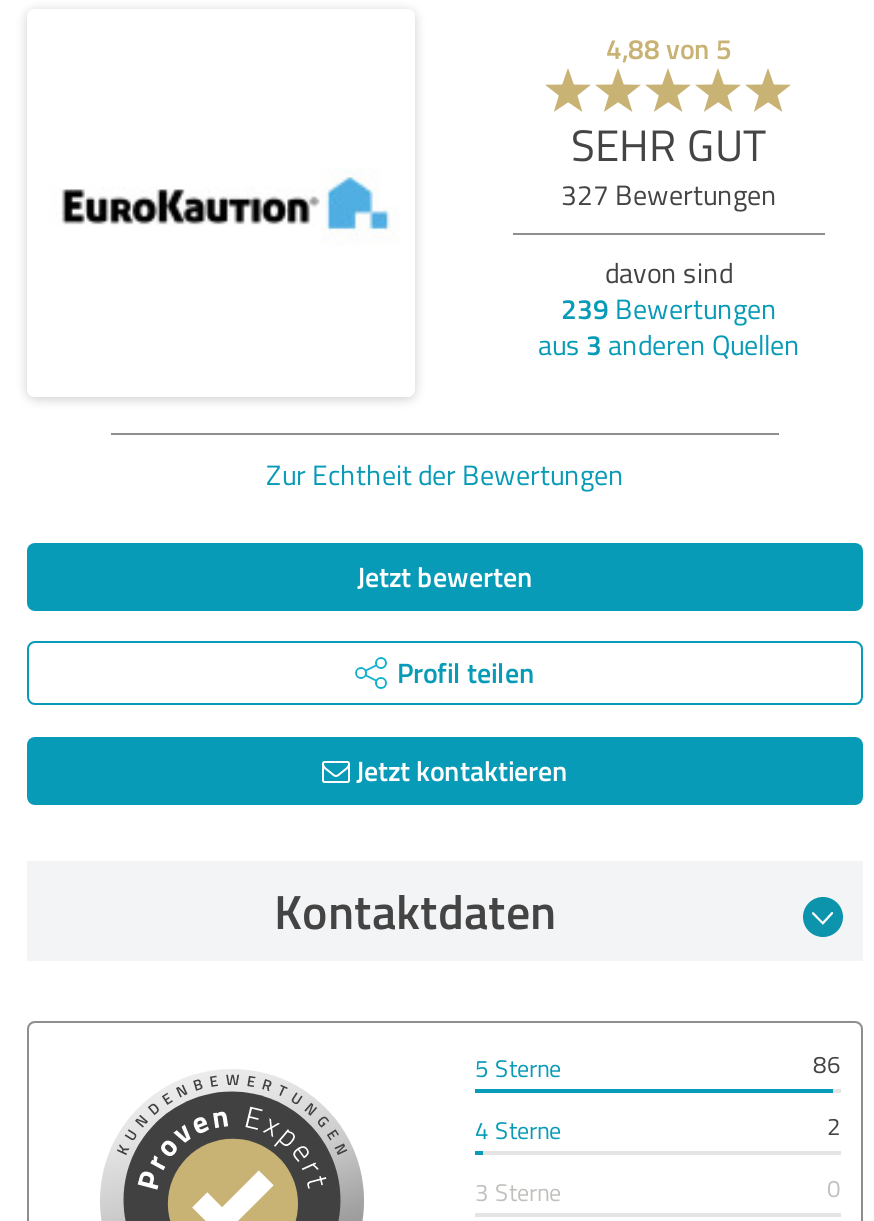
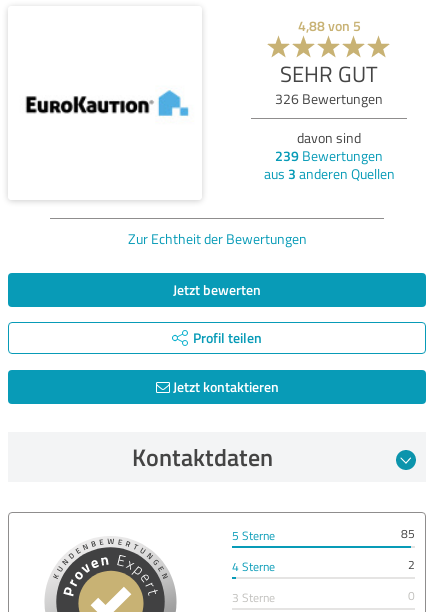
[561,174,777,212] 327 Bewertungen -> [275,89,383,108] 326 Bewertungen
[813,1046,841,1080] 86 -> [401,525,415,542] 85

